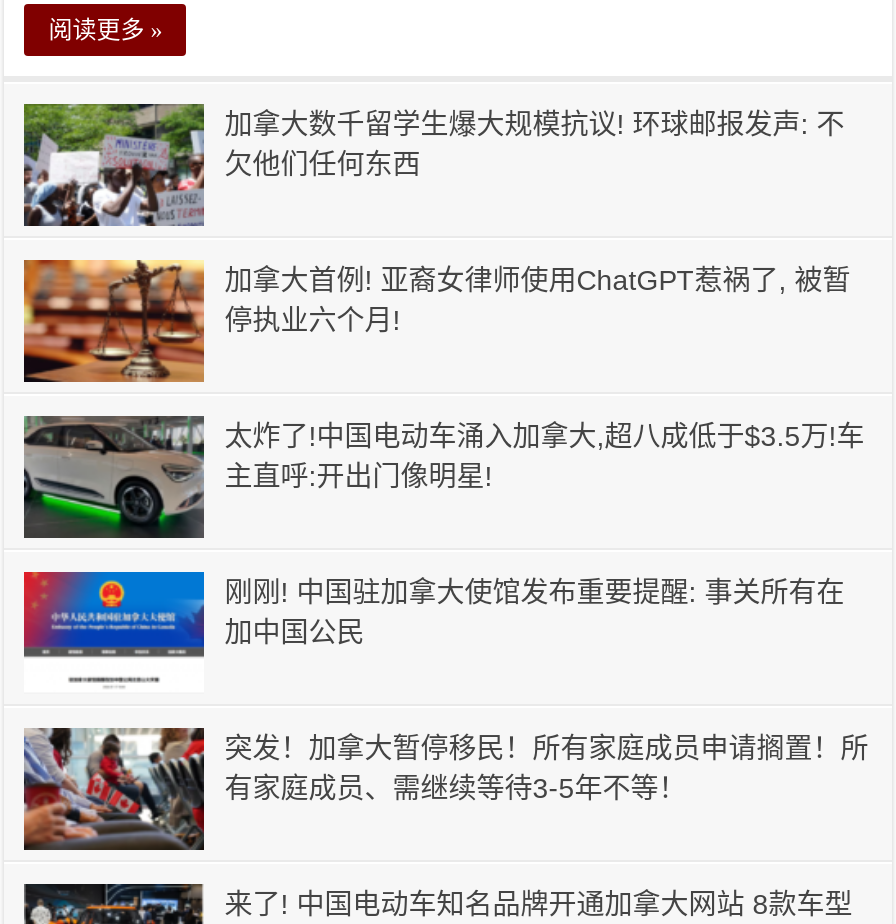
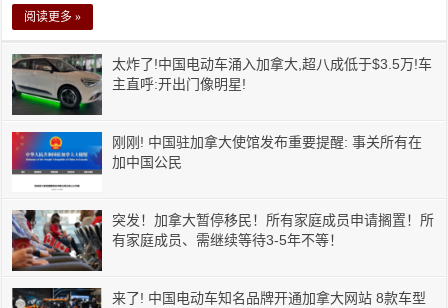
[24,104,844,226] [image] | 加拿大数千留学生爆大规模抗议! 环球邮报发声: 不 | 欠他们任何东西 -> none
[22,258,850,384] [image] | 加拿大首例! 亚裔女律师使用ChatGPT惹祸了, 被暂 | 停执业六个月! -> none

